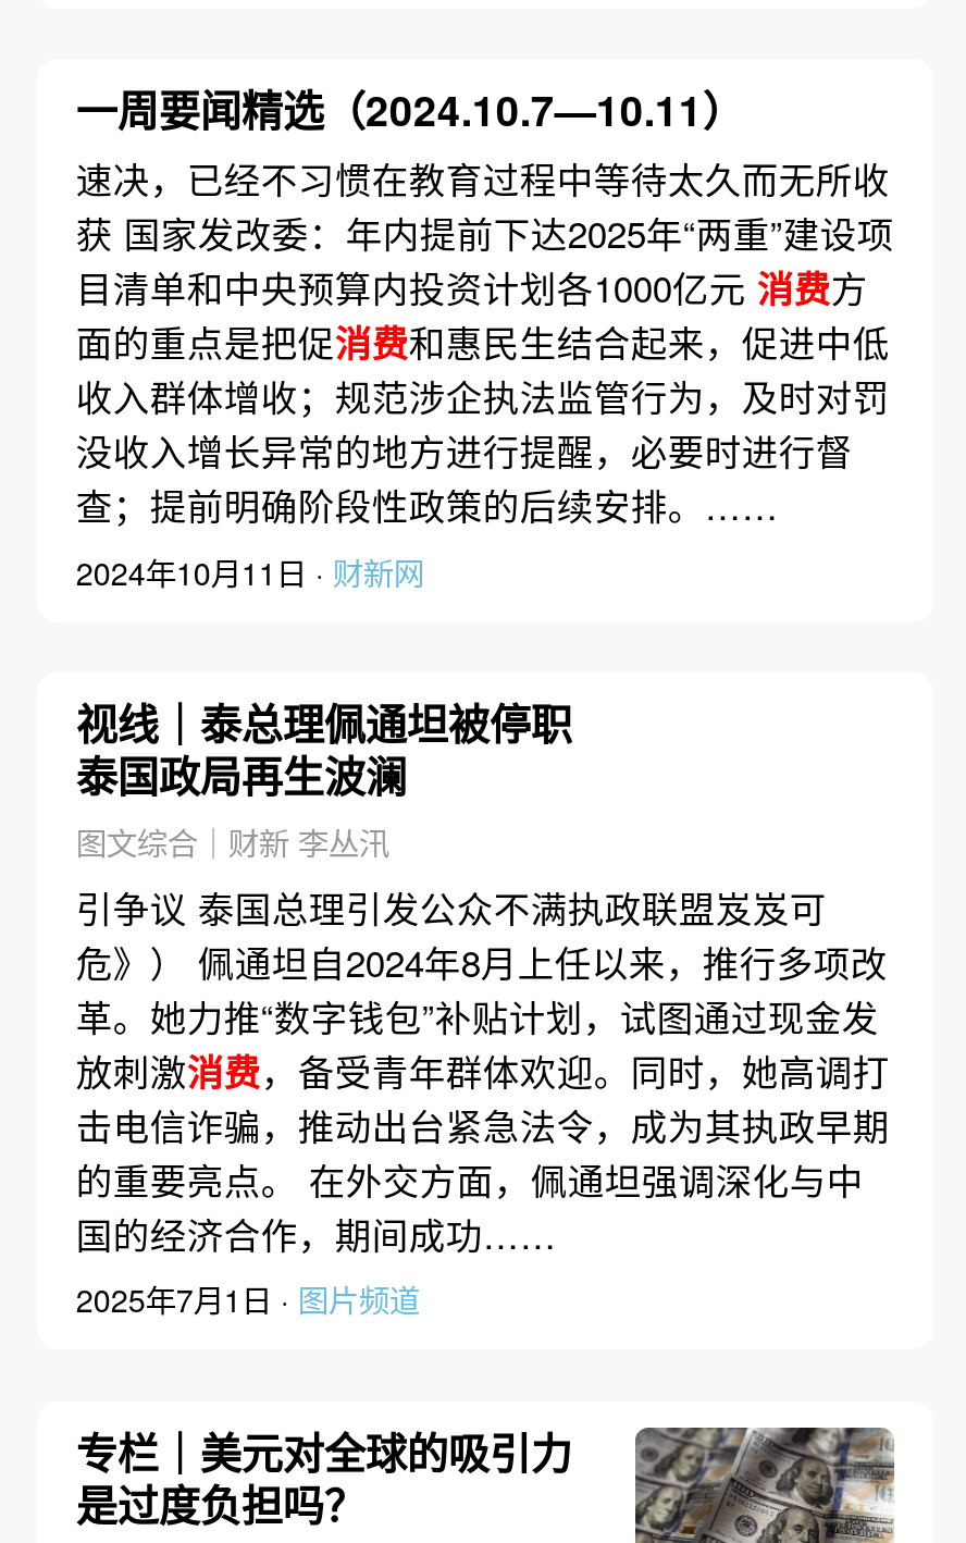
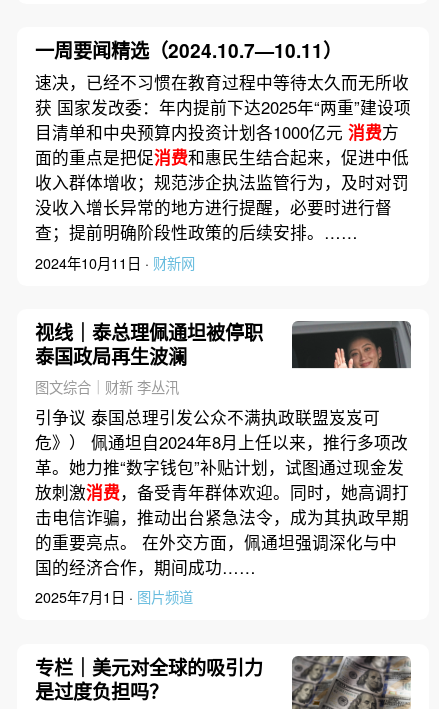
none -> [291,320,412,369] [image]

